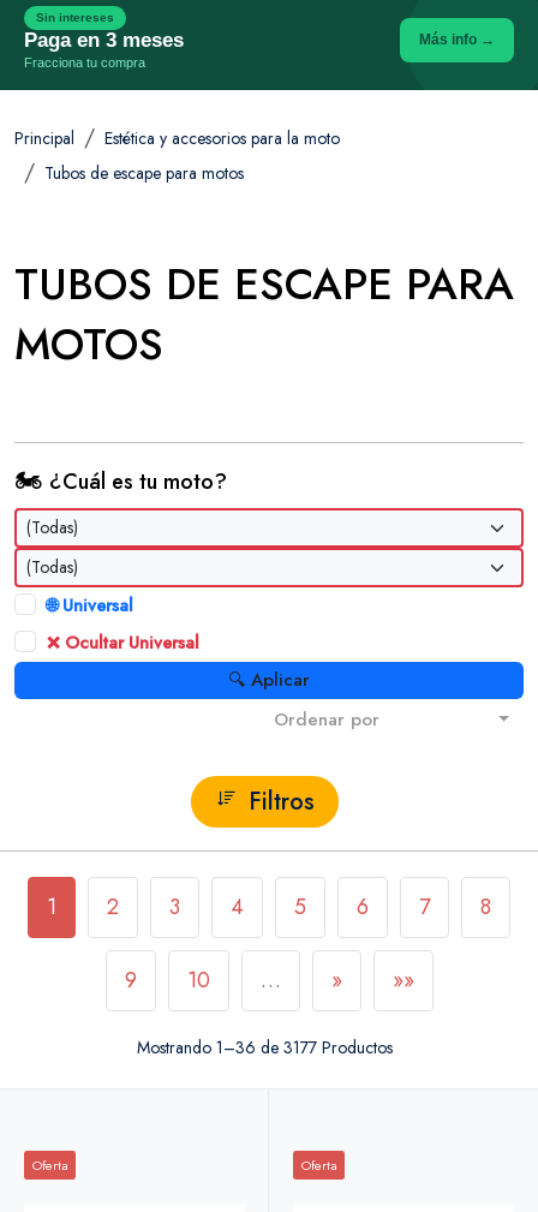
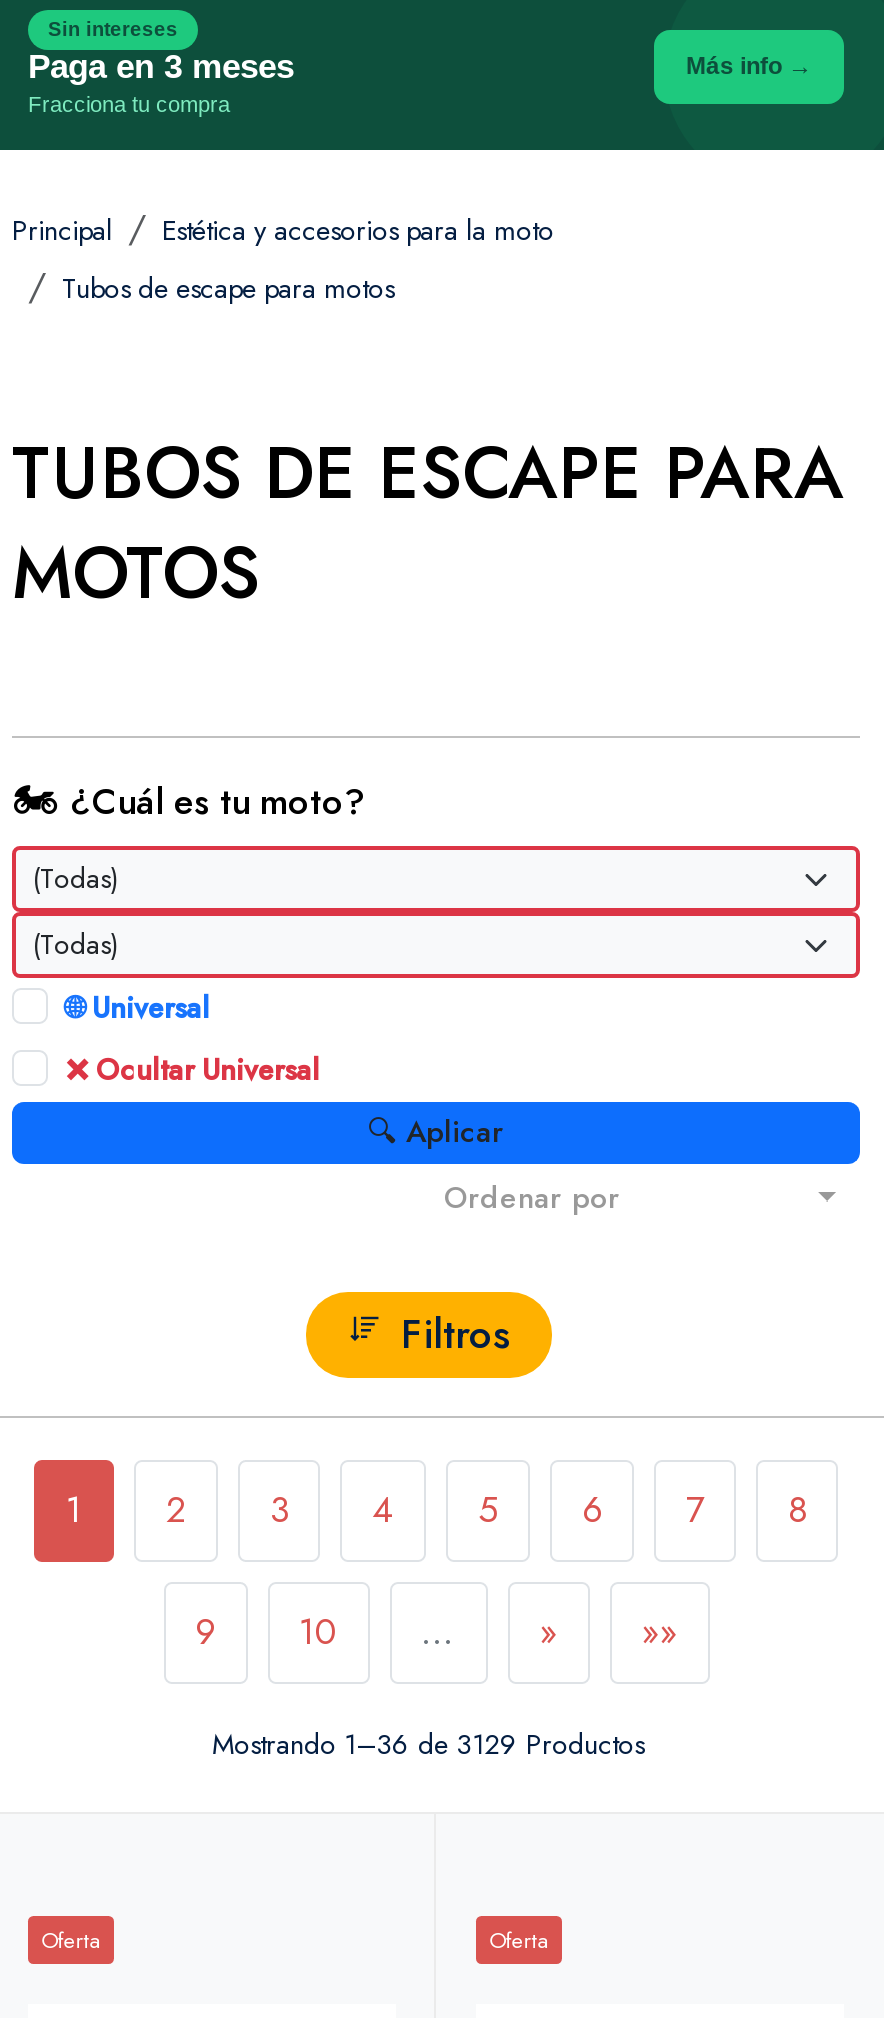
[136,1035,392,1059] Mostrando 1–36 de 3177 Productos -> [212,1724,644,1764] Mostrando 1–36 de 3129 Productos

